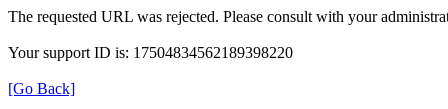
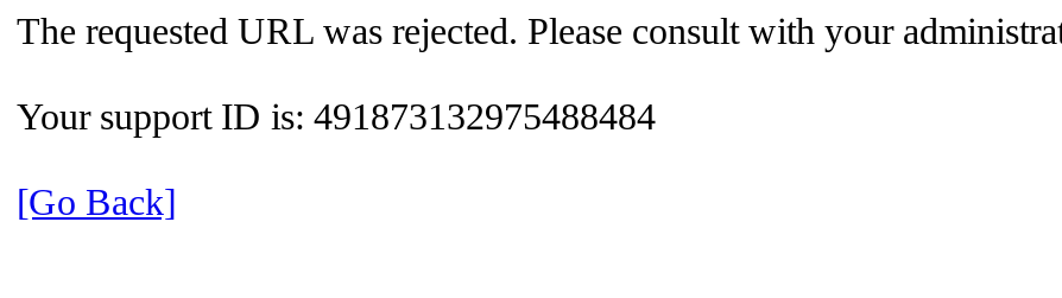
[8,44,293,61] Your support ID is: 17504834562189398220 -> [17,96,656,137] Your support ID is: 491873132975488484

